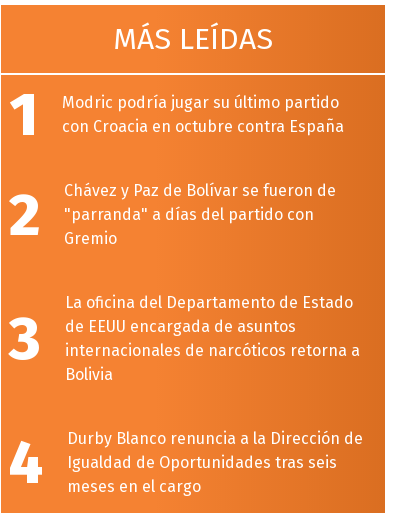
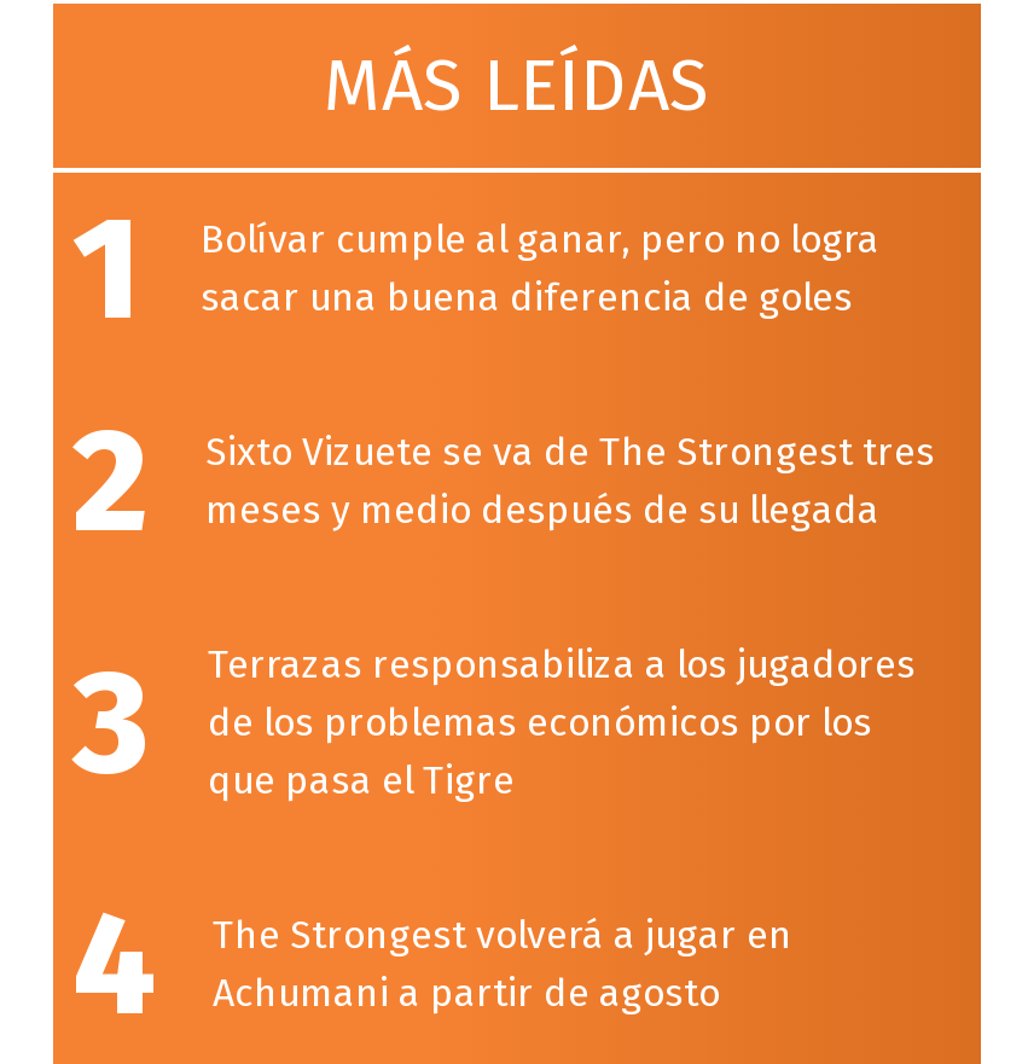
[62,93,344,136] Modric podría jugar su último partido | con Croacia en octubre contra España -> [201,216,879,320] Bolívar cumple al ganar, pero no logra | sacar una buena diferencia de goles
[64,181,336,248] Chávez y Paz de Bolívar se fueron de | "parranda" a días del partido con | Gremio -> [205,429,935,533] Sixto Vizuete se va de The Strongest tres | meses y medio después de su llegada
[65,293,360,384] La oficina del Departamento de Estado | de EEUU encargada de asuntos | internacionales de narcóticos retorna a | Bolivia -> [208,641,916,803] Terrazas responsabiliza a los jugadores | de los problemas económicos por los | que pasa el Tigre
[67,429,363,496] Durby Blanco renuncia a la Dirección de | Igualdad de Oportunidades tras seis | meses en el cargo -> [213,912,792,1016] The Strongest volverá a jugar en | Achumani a partir de agosto

